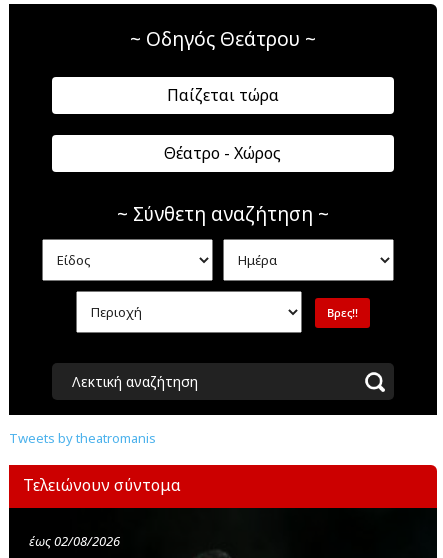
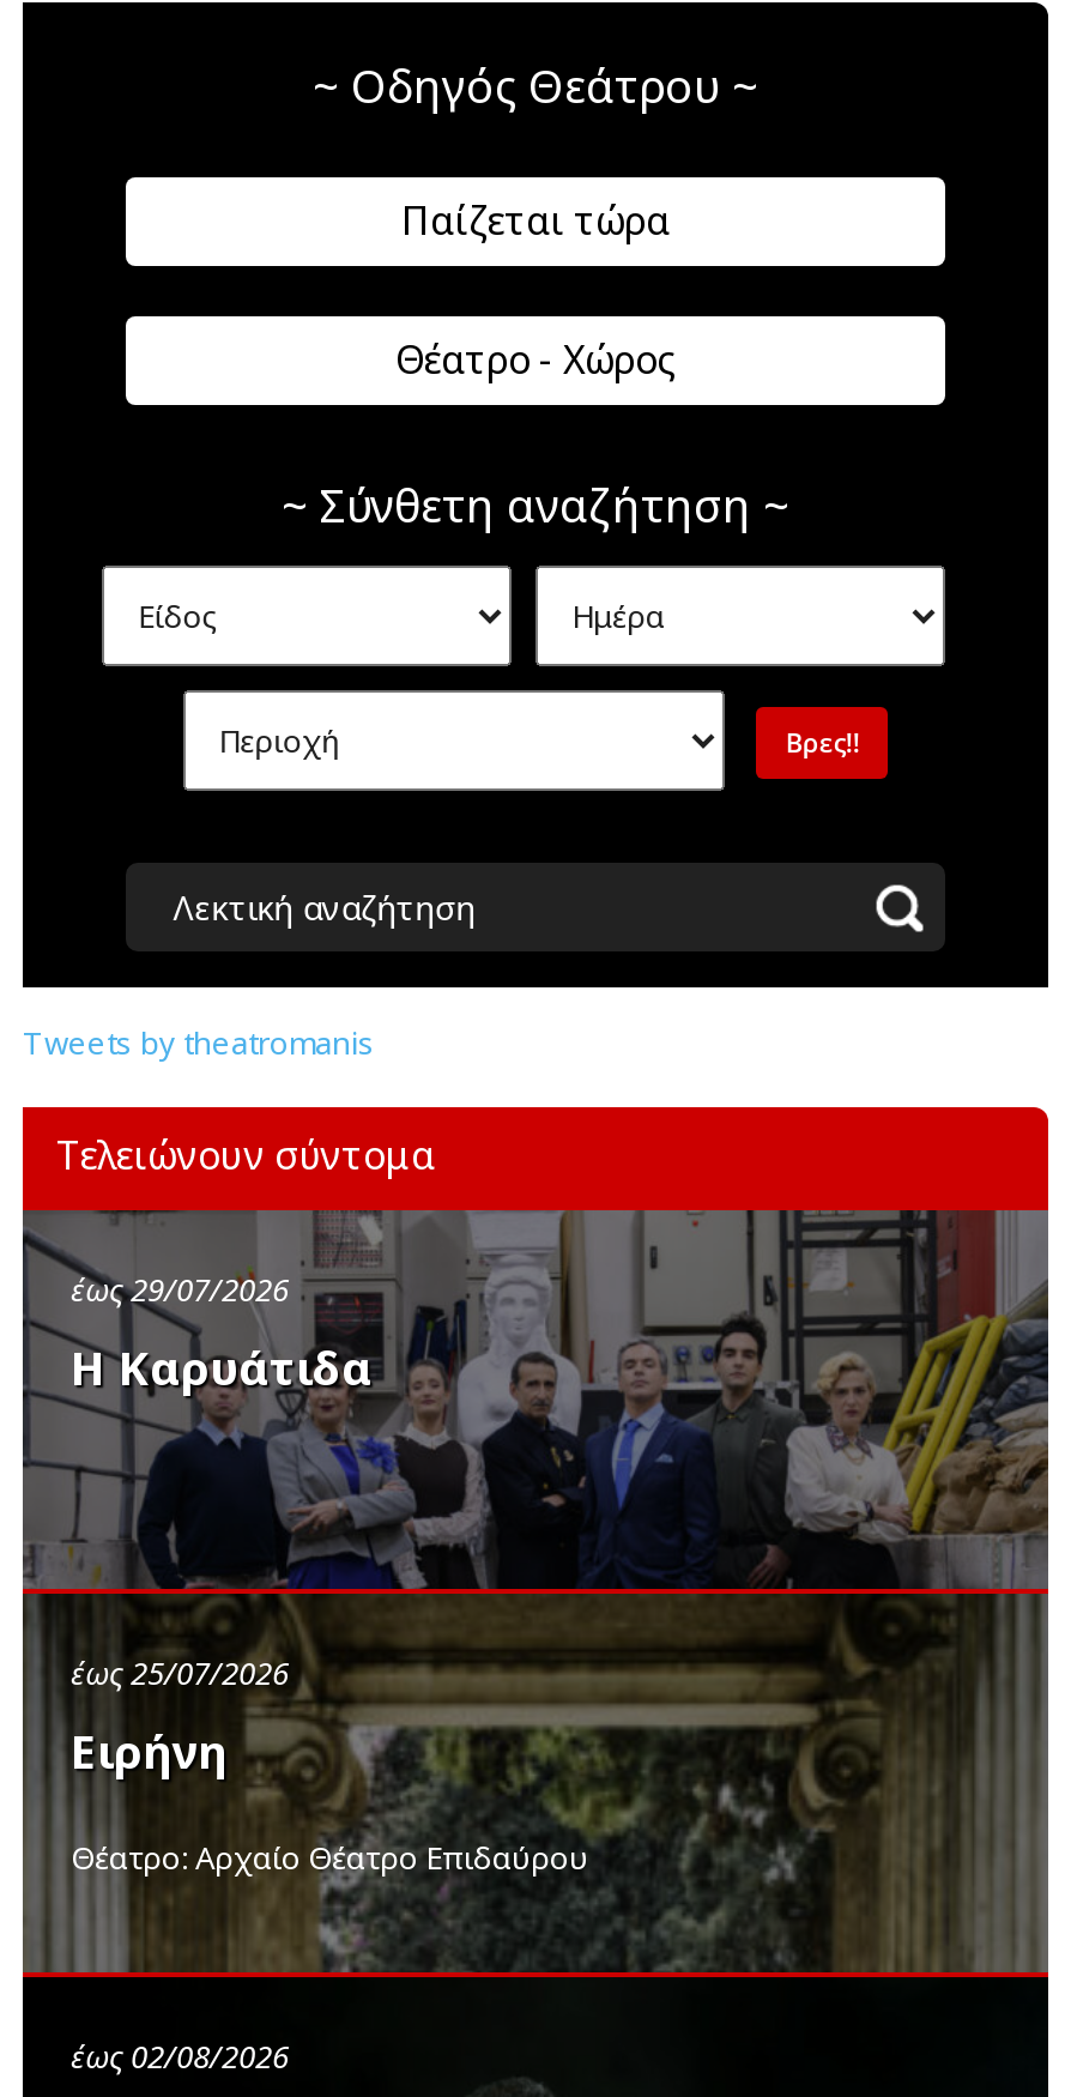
none -> [20,1208,1051,1975] [image] | έως 29/07/2026 | Η Καρυάτιδα
none -> [71,1652,588,1880] έως 25/07/2026 | Ειρήνη | Θέατρο: Αρχαίο Θέατρο Επιδαύρου

